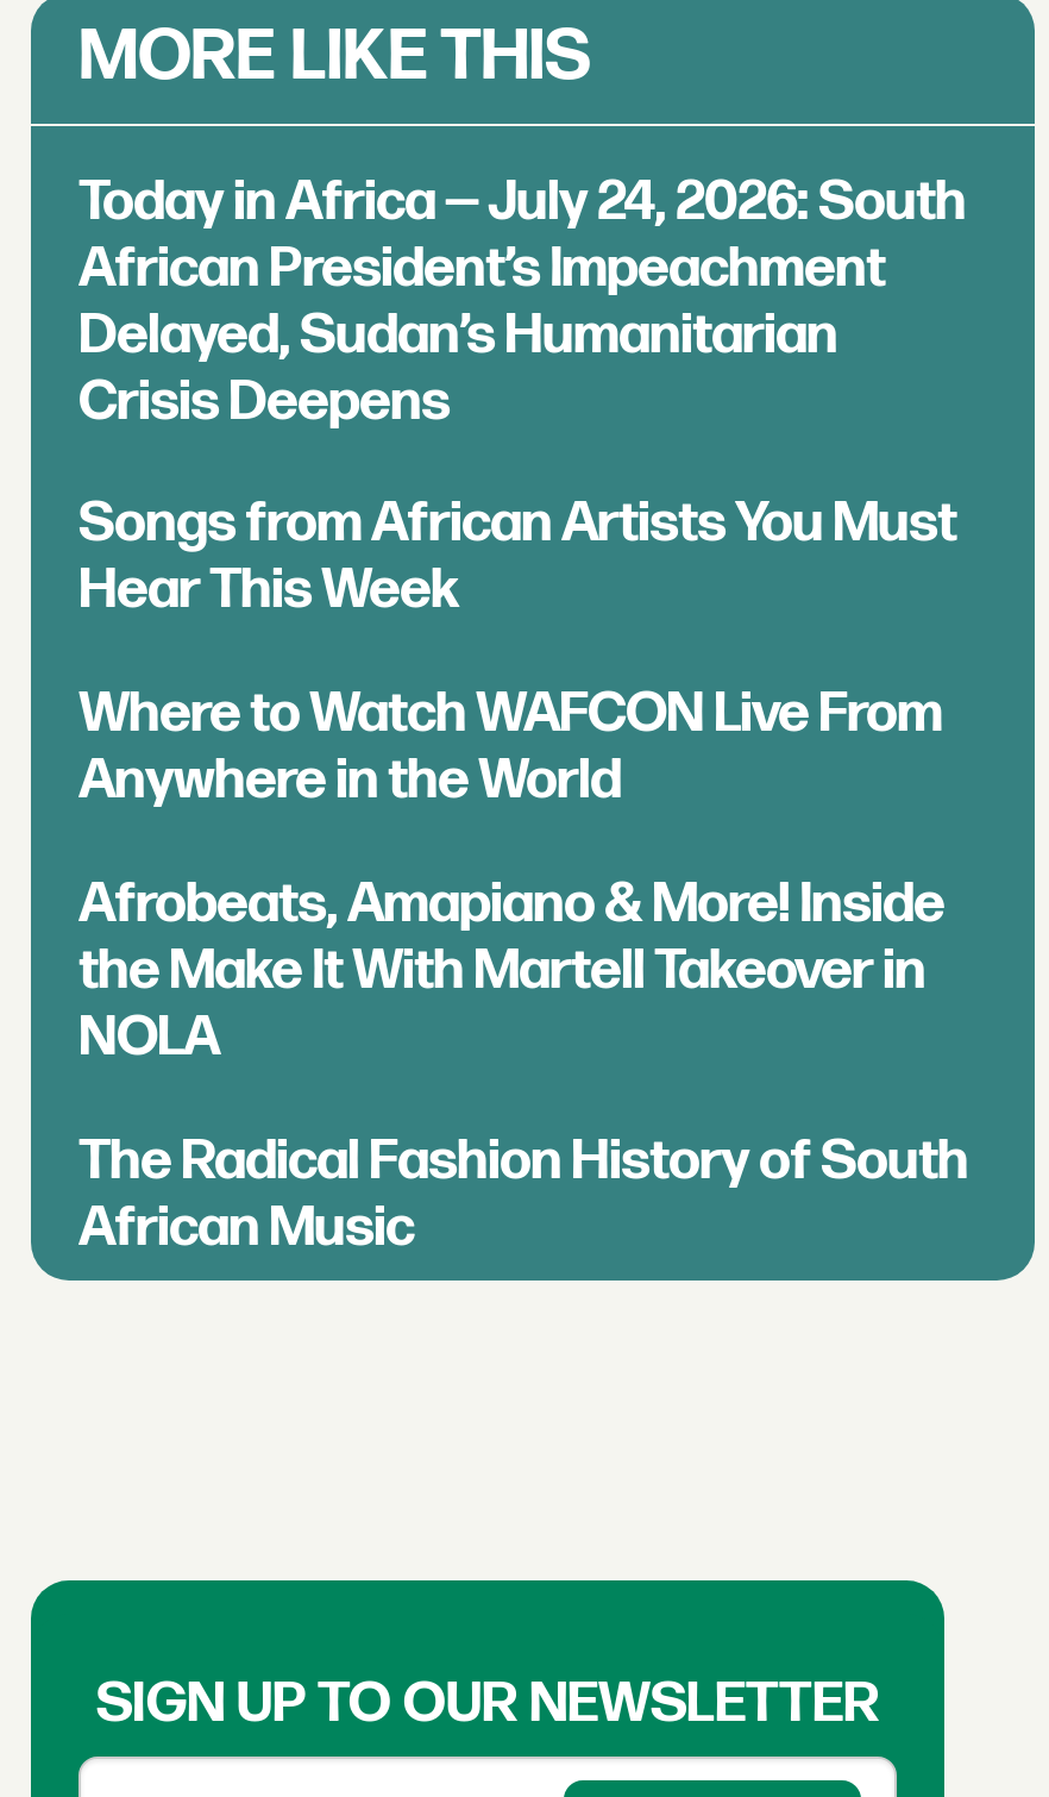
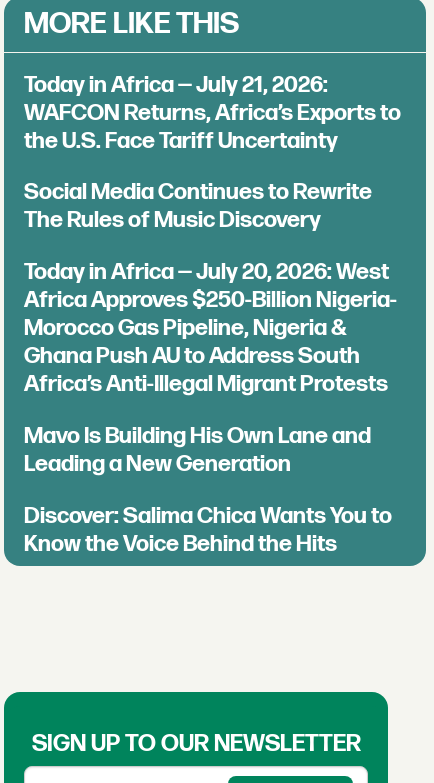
[79,168,966,434] Today in Africa — July 24, 2026: South | African President’s Impeachment | Delayed, Sudan’s Humanitarian | Crisis Deepens -> [24,70,401,154] Today in Africa — July 21, 2026: | WAFCON Returns, Africa’s Exports to | the U.S. Face Tariff Uncertainty
[79,491,957,625] Songs from African Artists You Must | Hear This Week -> [24,178,372,234] Social Media Continues to Rewrite | The Rules of Music Discovery
[79,681,942,815] Where to Watch WAFCON Live From | Anywhere in the World -> [24,258,397,398] Today in Africa — July 20, 2026: West | Africa Approves $250-Billion Nigeria- | Morocco Gas Pipeline, Nigeria & | Ghana Push AU to Address South | Africa’s Anti-Illegal Migrant Protests
[79,872,945,1072] Afrobeats, Amapiano & More! Inside | the Make It With Martell Takeover in | NOLA -> [24,422,371,478] Mavo Is Building His Own Lane and | Leading a New Generation
[79,1128,969,1262] The Radical Fashion History of South | African Music -> [24,502,392,558] Discover: Salima Chica Wants You to | Know the Voice Behind the Hits

